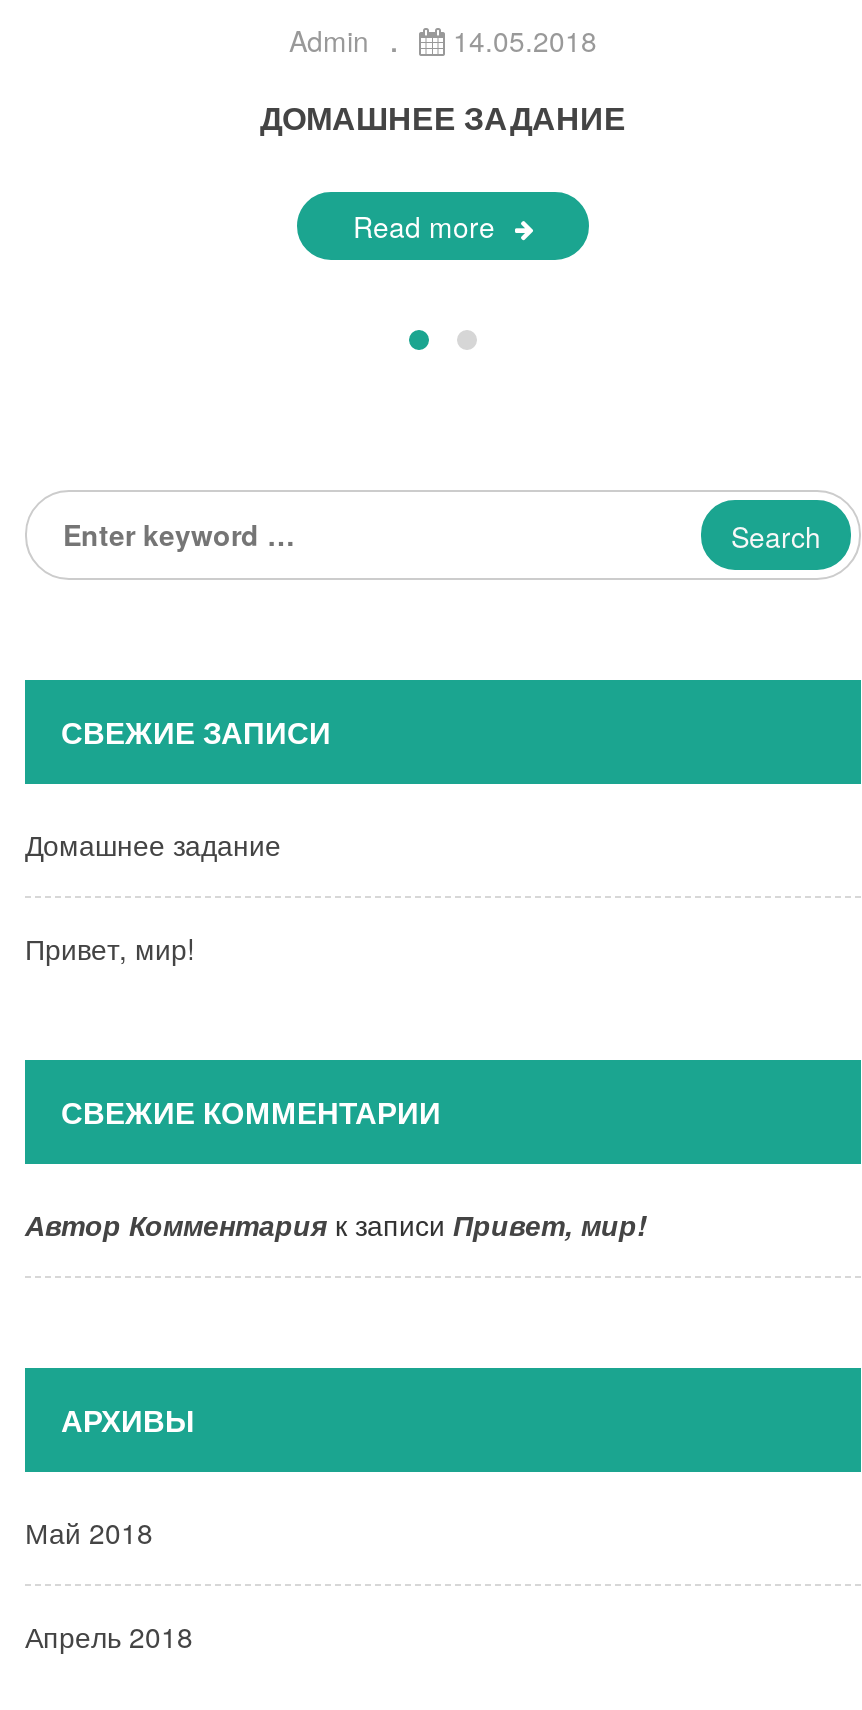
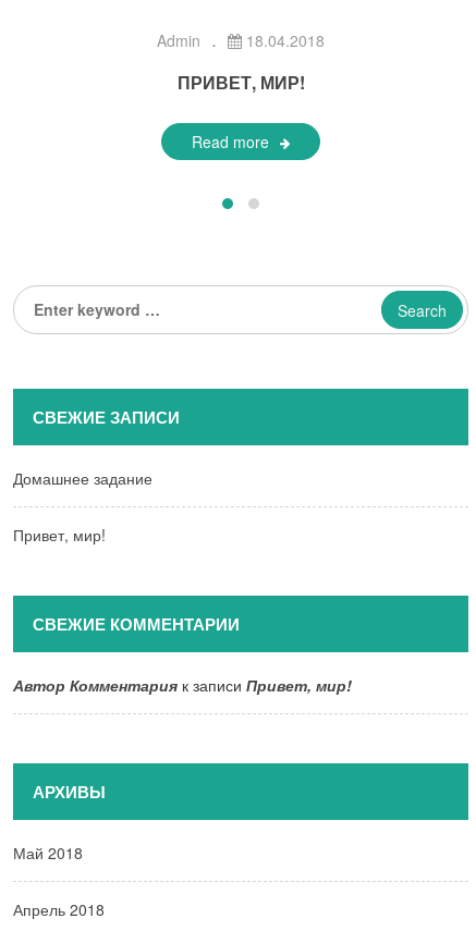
[453,20,597,60] 14.05.2018 -> [246,30,325,51] 18.04.2018
[260,94,626,140] ДОМАШНЕЕ ЗАДАНИЕ -> [177,70,304,95] ПРИВЕТ, МИР!

